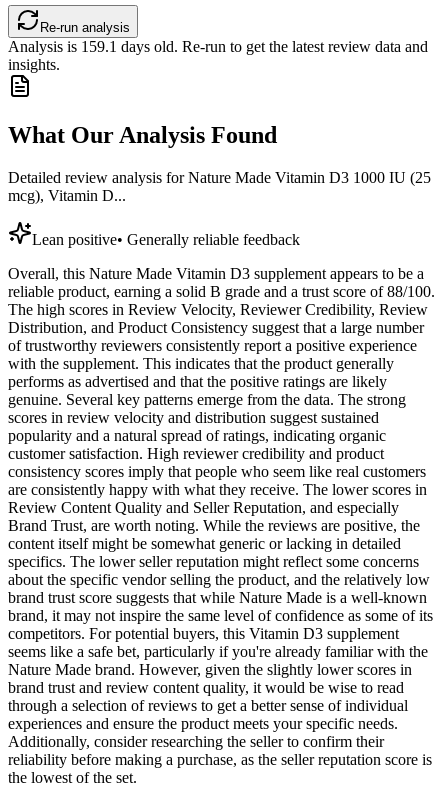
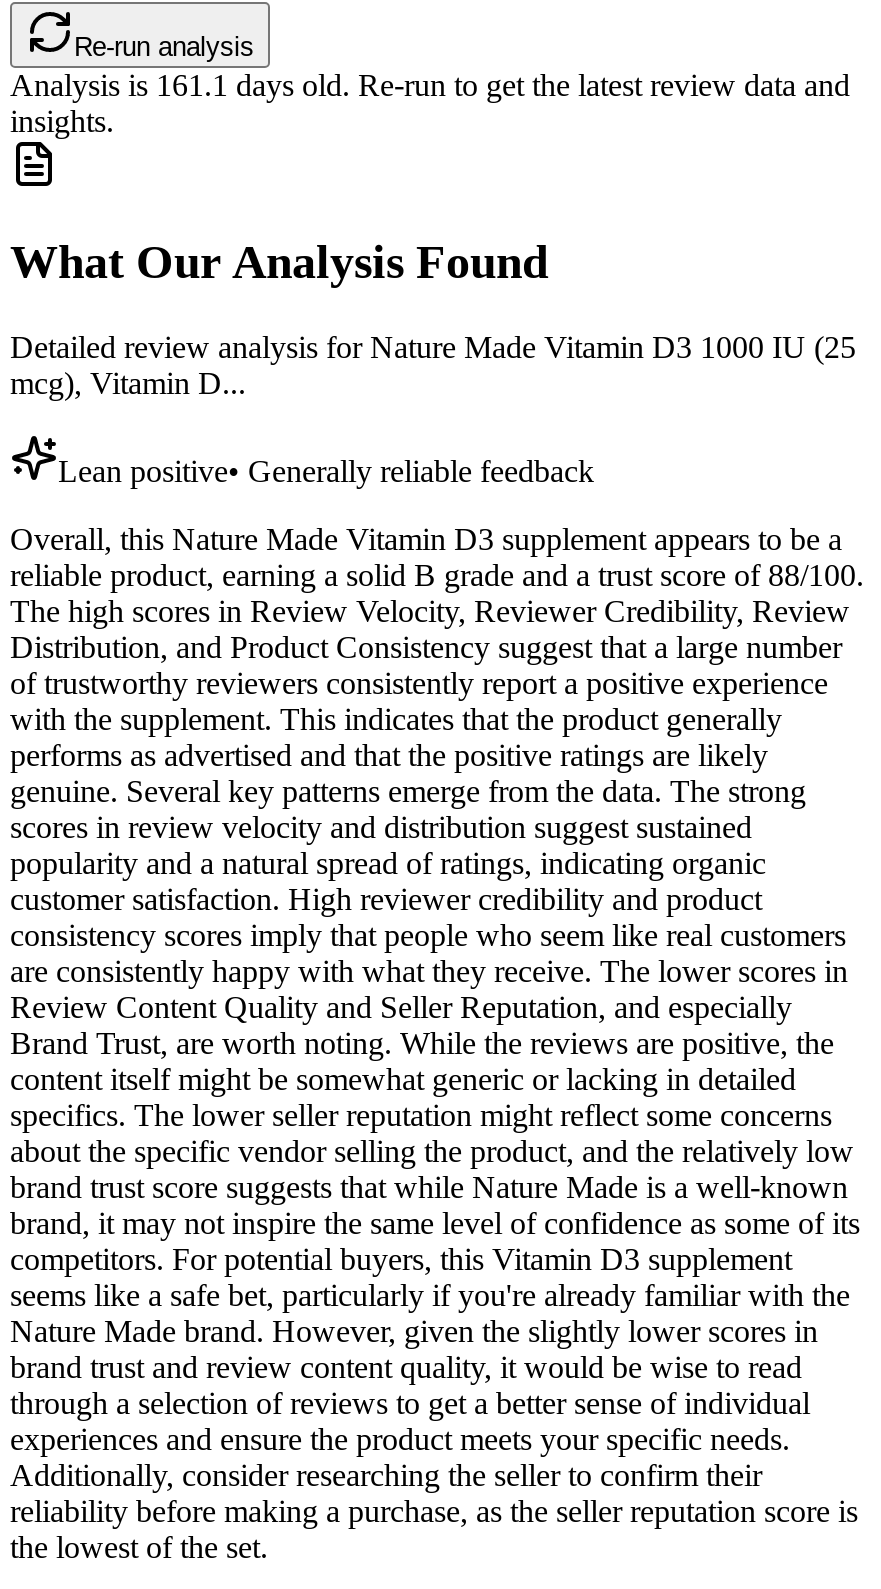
[8,38,428,55] Analysis is159.1days old. Re-run to get the latest review data and -> [10,69,850,103] Analysis is161.1days old. Re-run to get the latest review data and

